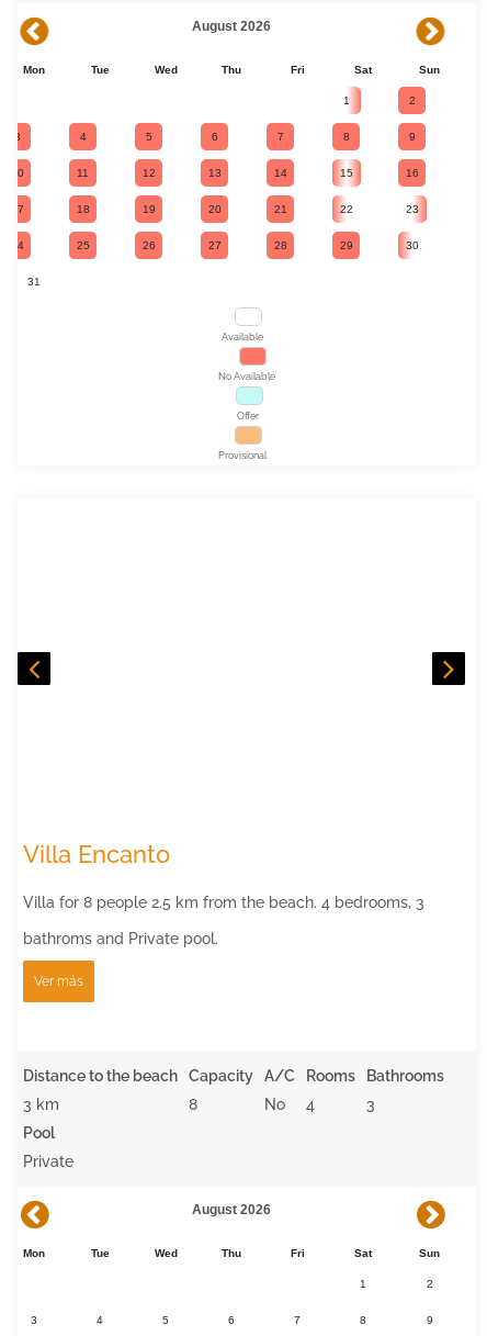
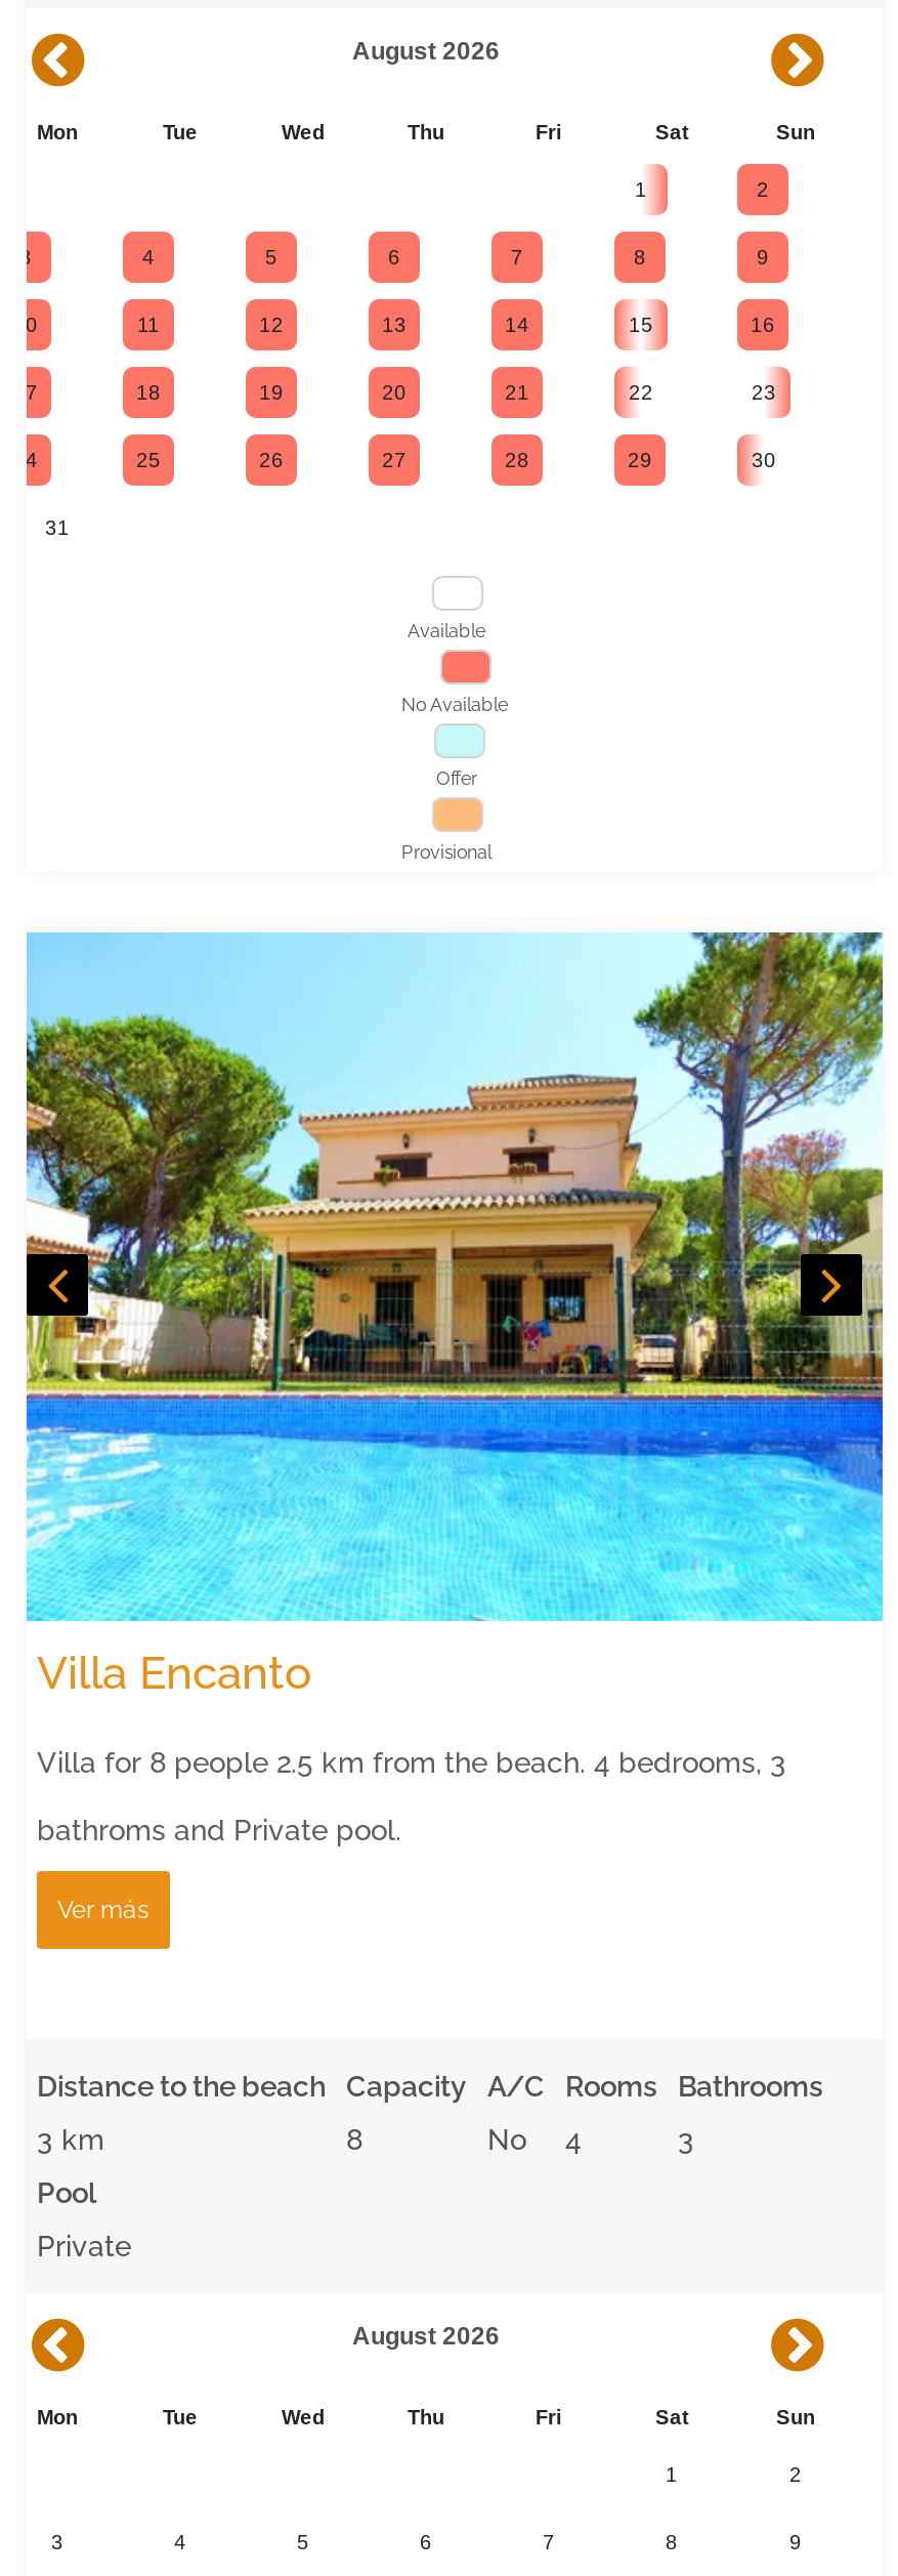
none -> [25,930,885,1623] [image]

